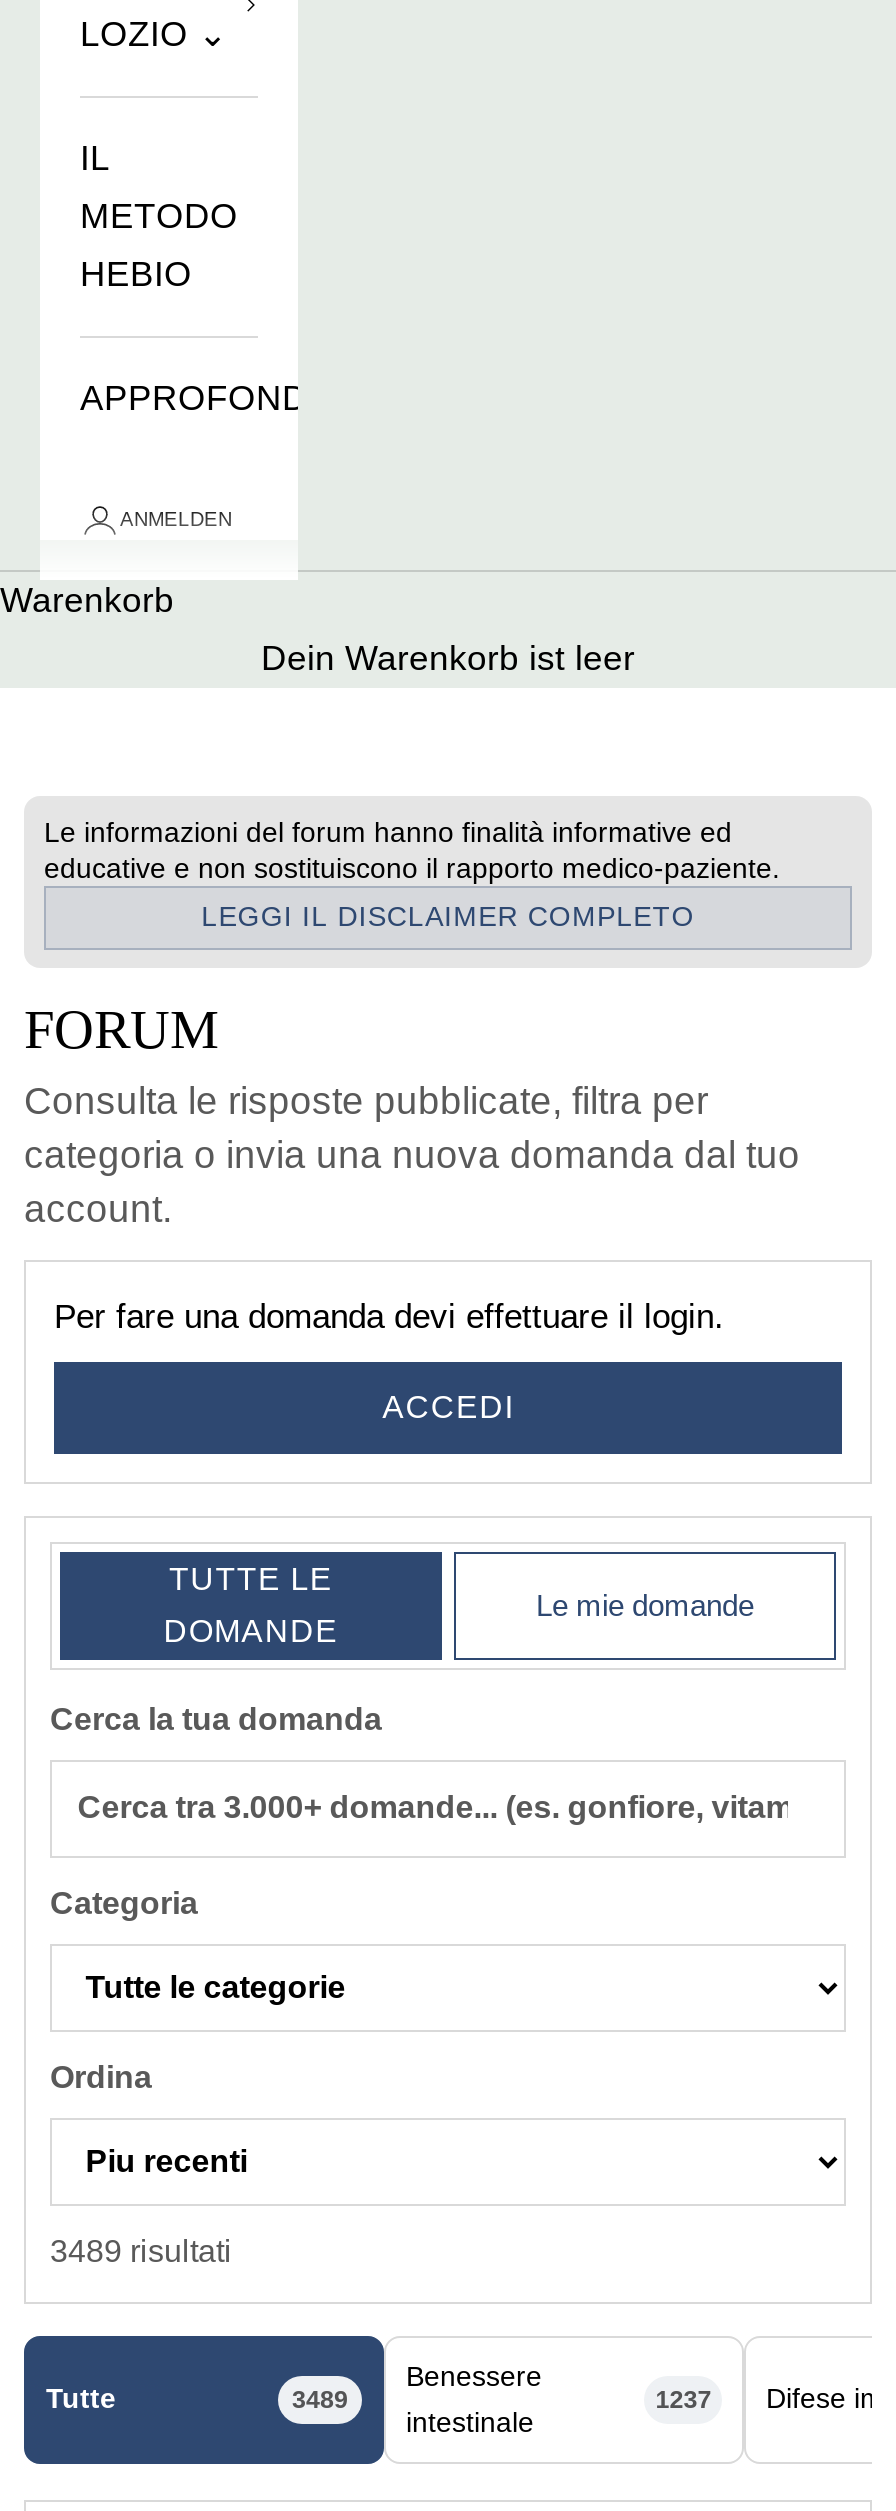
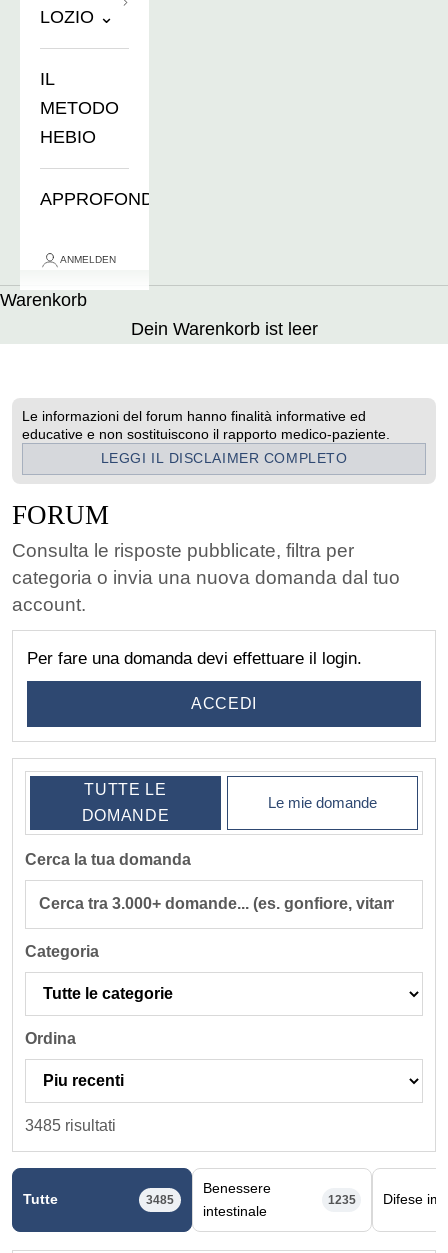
[50,2233,232,2267] 3489 risultati -> [25,1116,116,1133] 3485 risultati
[292,2385,348,2413] 3489 -> [146,1192,174,1206] 3485
[655,2385,711,2413] 1237 -> [328,1192,356,1206] 1235

